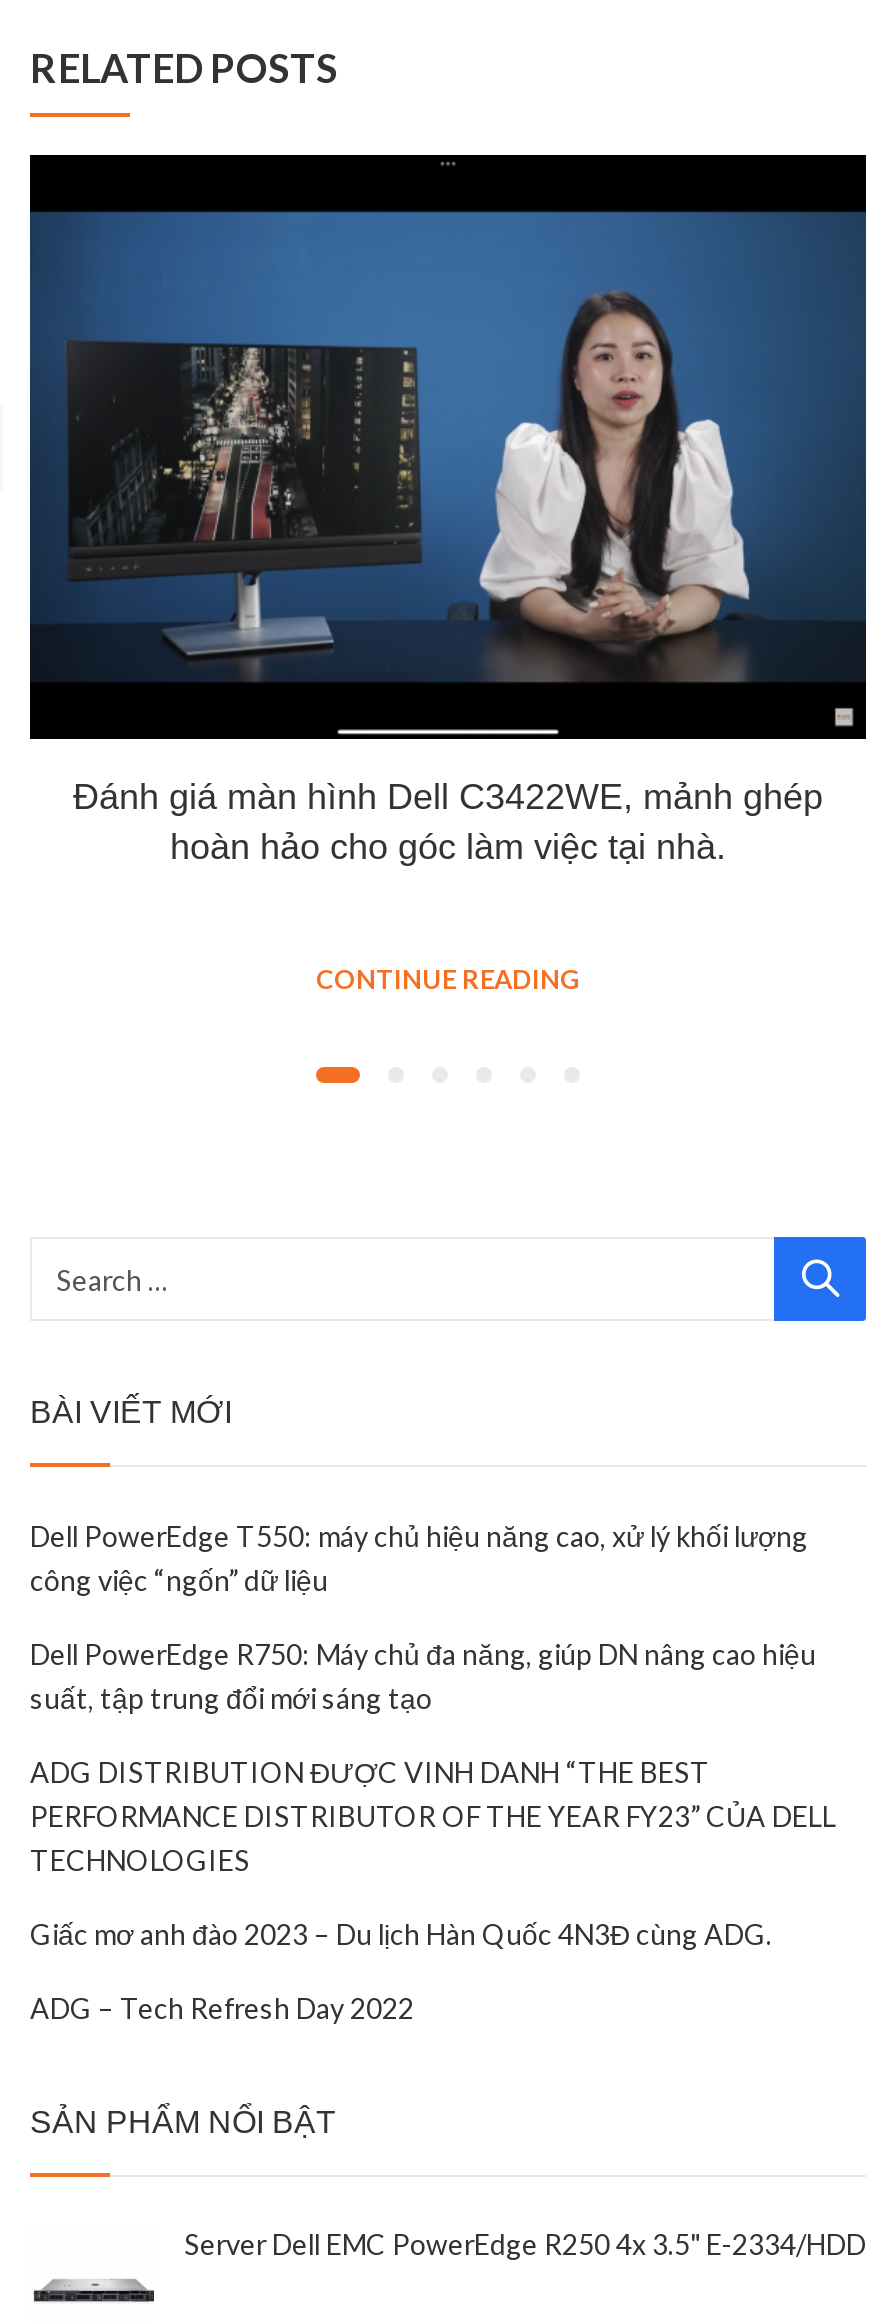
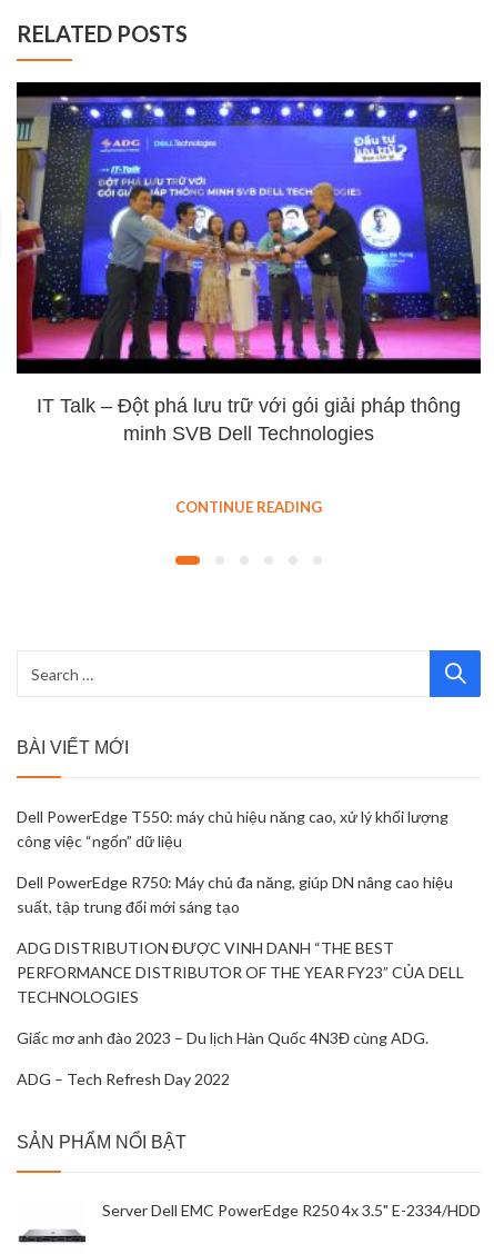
[28,179,868,868] [image] | Đánh giá màn hình Dell C3422WE, mảnh ghép | hoàn hảo cho góc làm việc tại nhà. -> [16,94,482,445] [image] | IT Talk – Đột phá lưu trữ với gói giải pháp thông | minh SVB Dell Technologies

